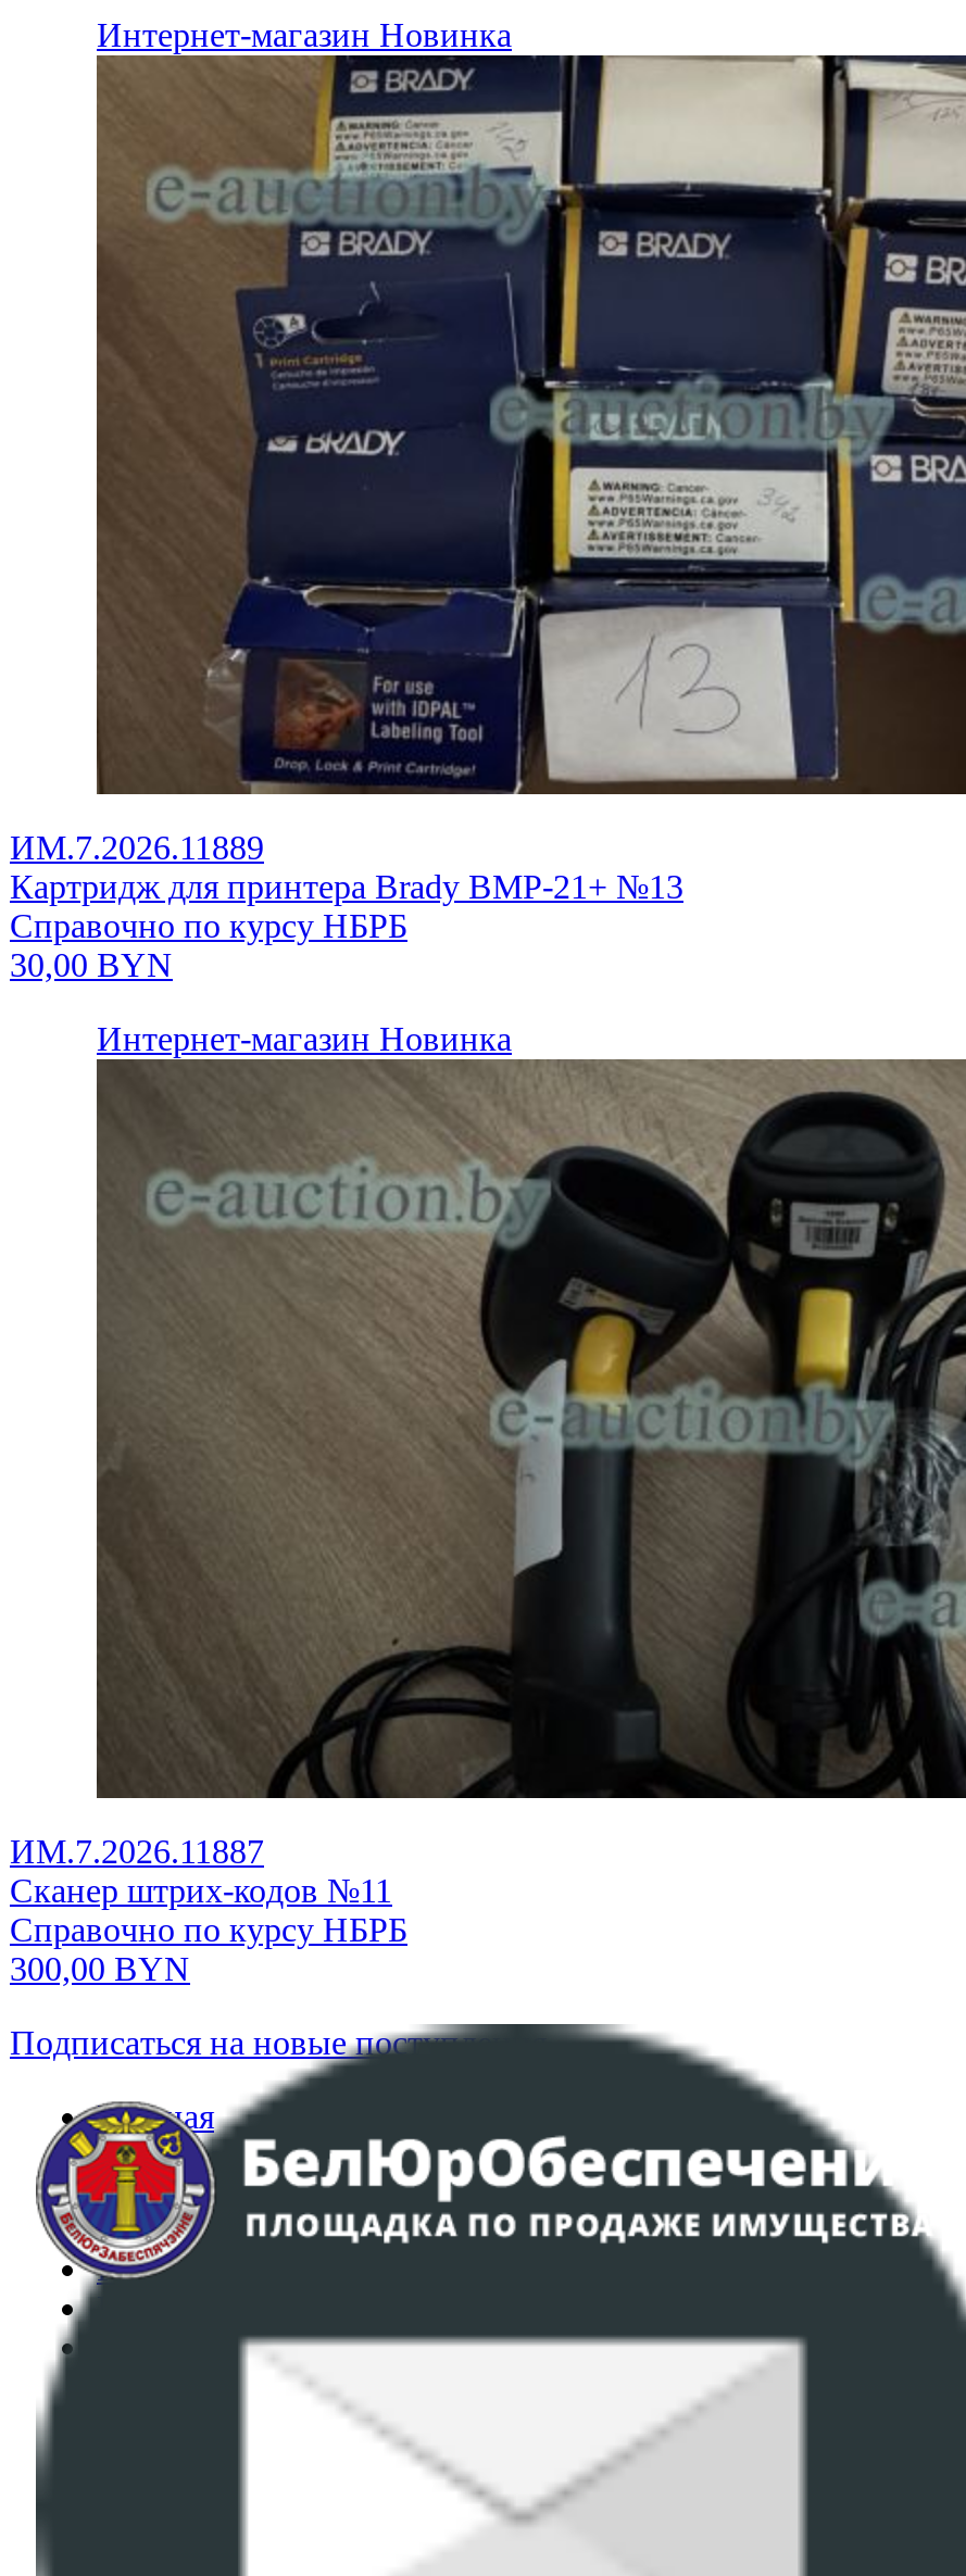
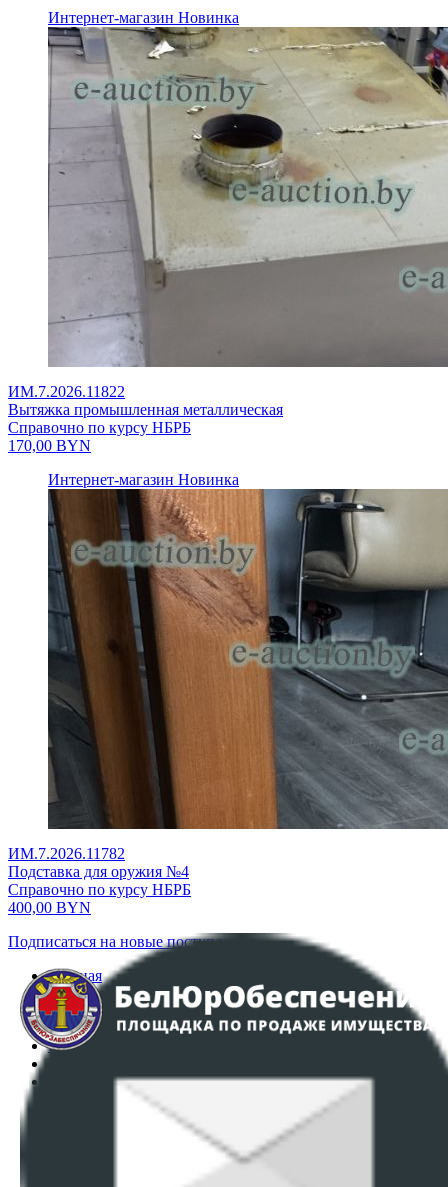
[10,53,959,905] [image] | ИМ.7.2026.11889 | Картридж для принтера Brady BMP-21+ №13 -> [8,26,445,418] [image] | ИМ.7.2026.11822 | Вытяжка промышленная металлическая
[10,946,173,983] 30,00 BYN -> [8,437,91,454] 170,00 BYN
[10,1059,959,1909] [image] | ИМ.7.2026.11887 | Сканер штрих-кодов №11 -> [8,489,445,880] [image] | ИМ.7.2026.11782 | Подставка для оружия №4
[10,1950,190,1987] 300,00 BYN -> [8,899,91,916] 400,00 BYN

